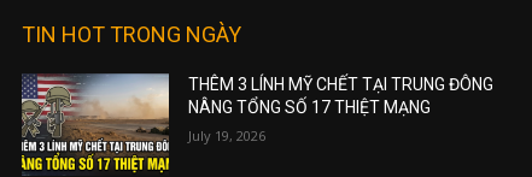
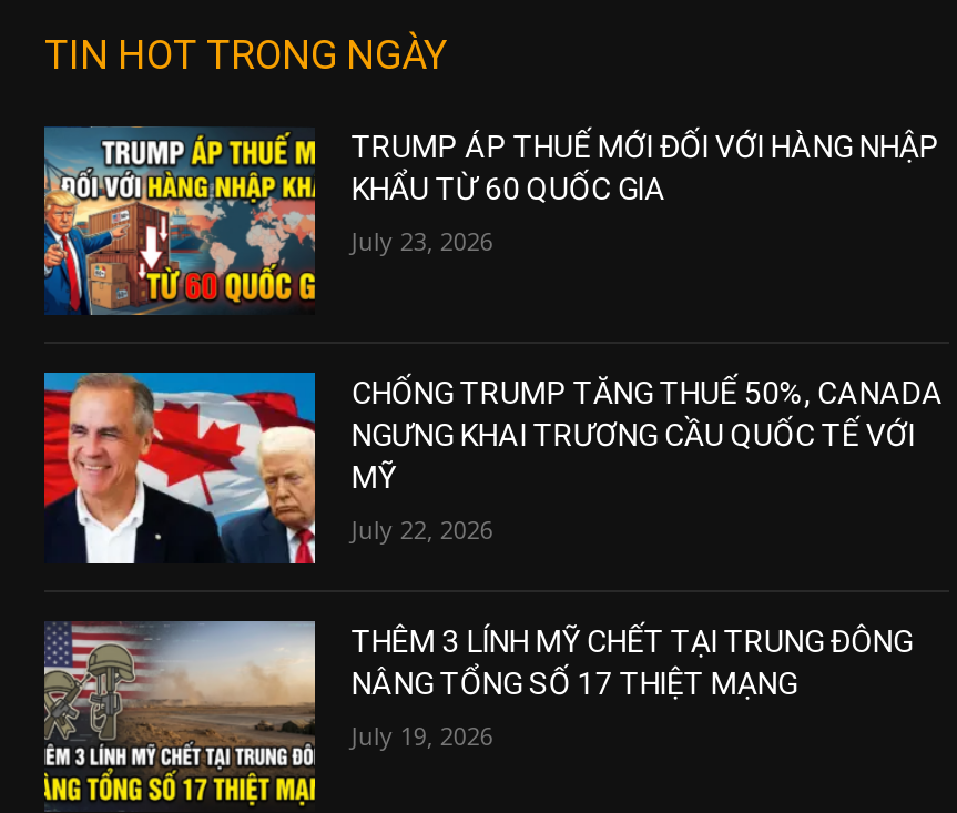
none -> [42,126,939,317] [image] | TRUMP ÁP THUẾ MỚI ĐỐI VỚI HÀNG NHẬP | KHẨU TỪ 60 QUỐC GIA | July 23, 2026
none -> [42,370,943,568] [image] | CHỐNG TRUMP TĂNG THUẾ 50%, CANADA | NGƯNG KHAI TRƯƠNG CẦU QUỐC TẾ VỚI | MỸ | July 22, 2026

